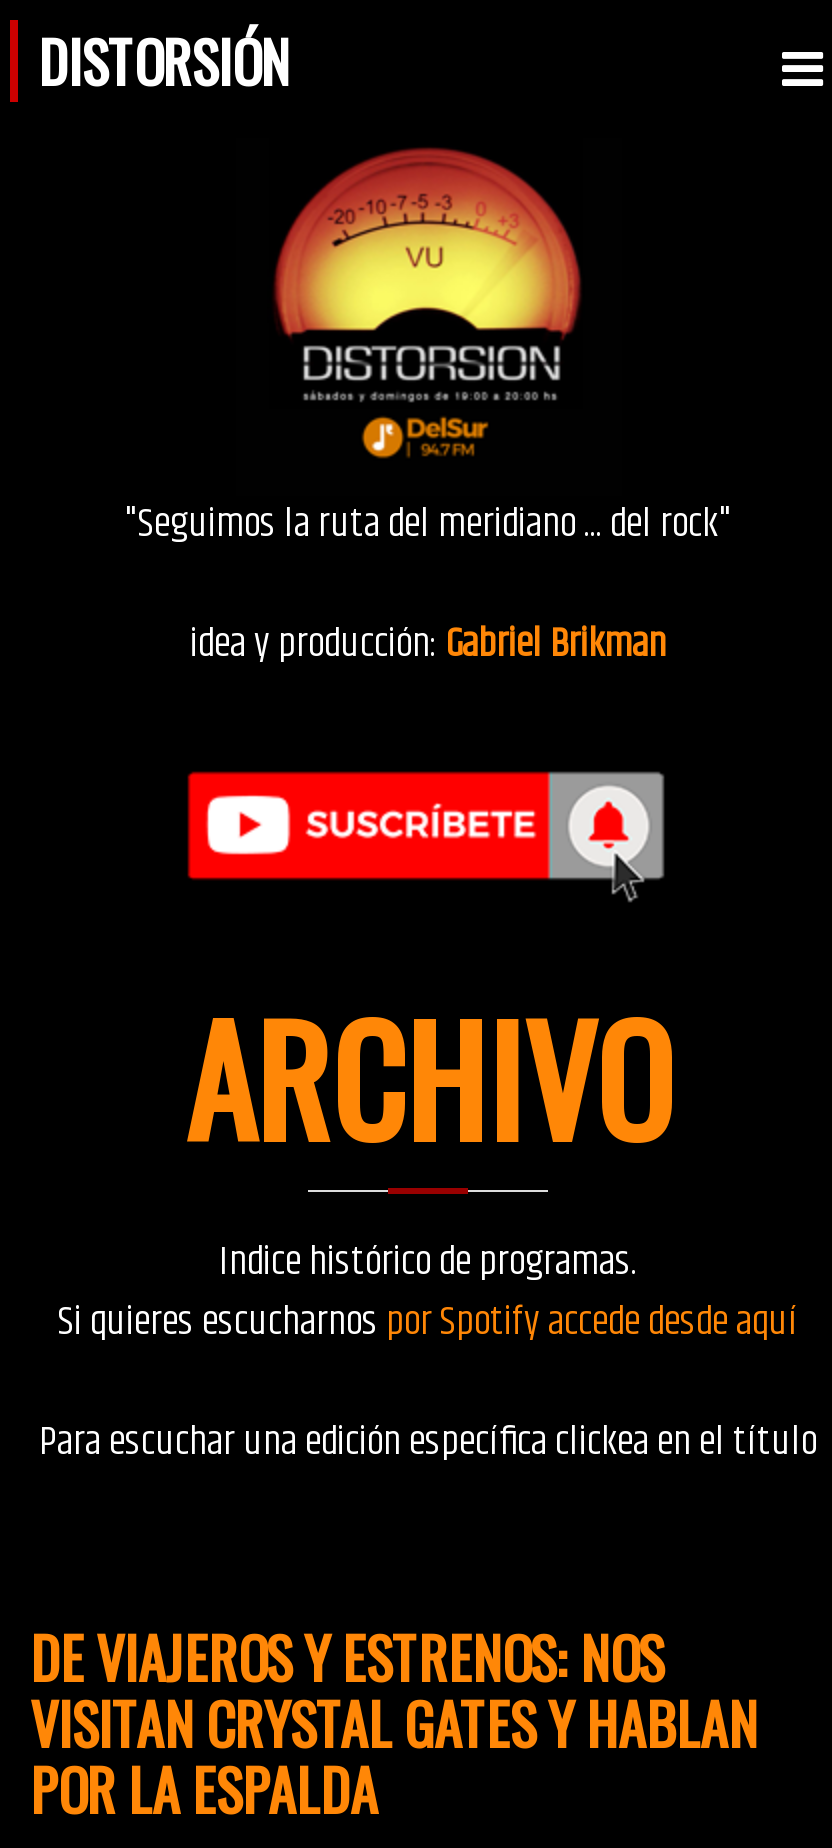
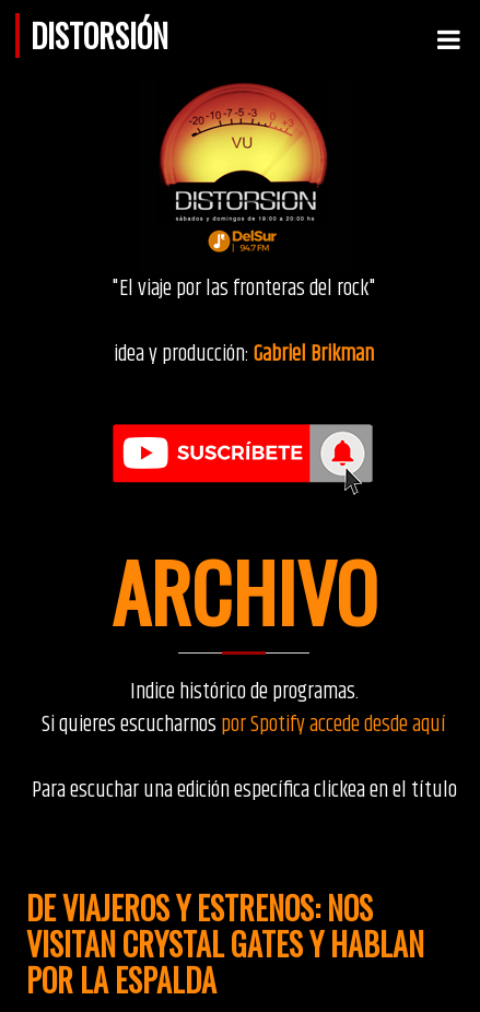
[124,494,732,556] "Seguimos la ruta del meridiano ... del rock" -> [112,272,376,306] "El viaje por las fronteras del rock"

